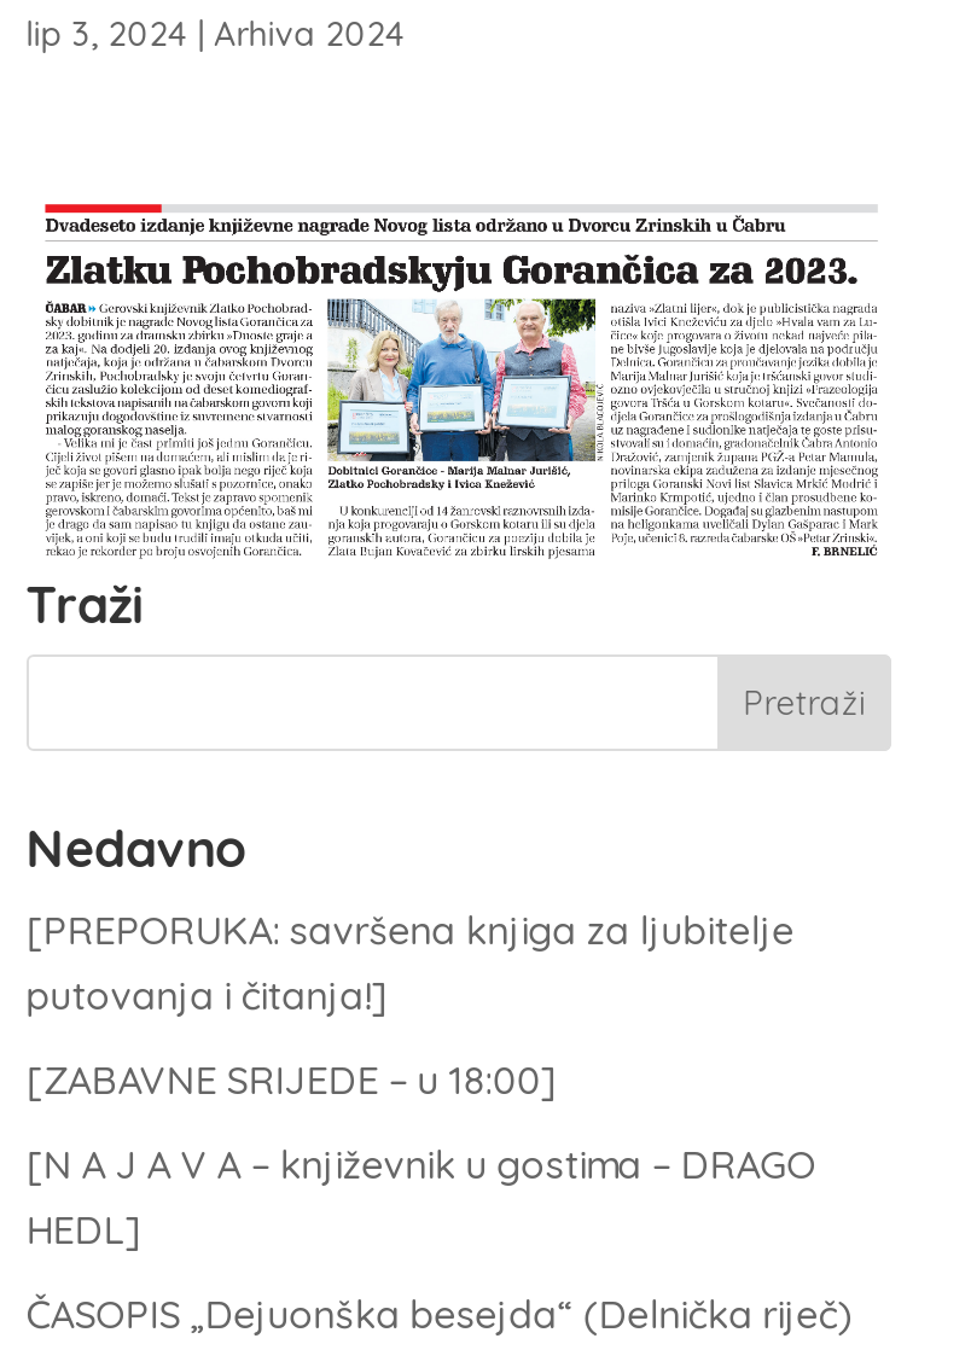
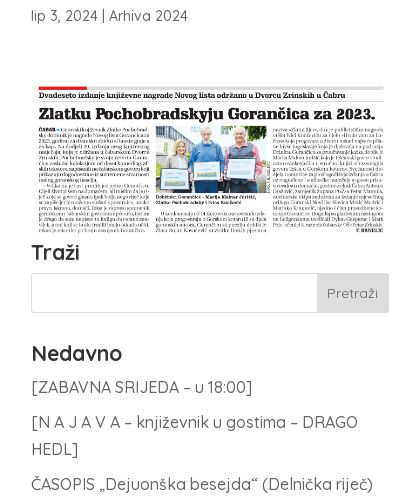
[26,906,794,1104] [PREPORUKA: savršena knjiga za ljubitelje | putovanja i čitanja!] | [ZABAVNE SRIJEDE – u 18:00] -> [31,377,252,397] [ZABAVNA SRIJEDA – u 18:00]

